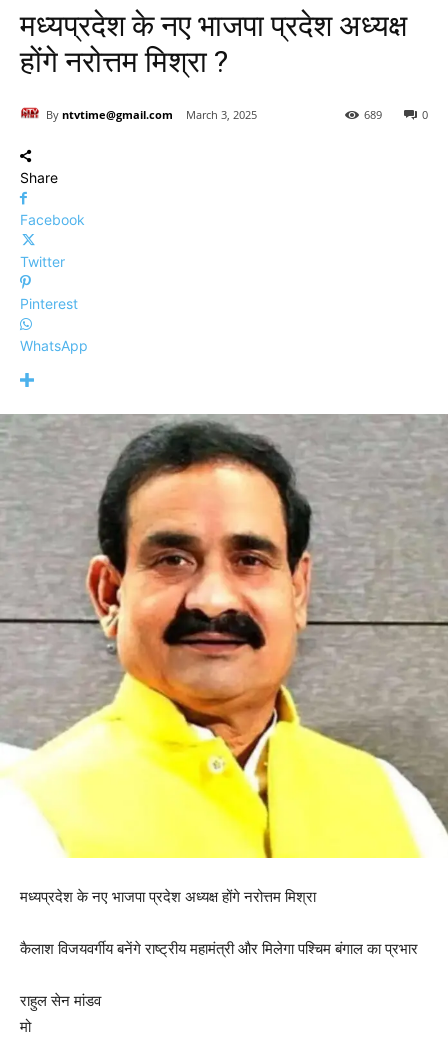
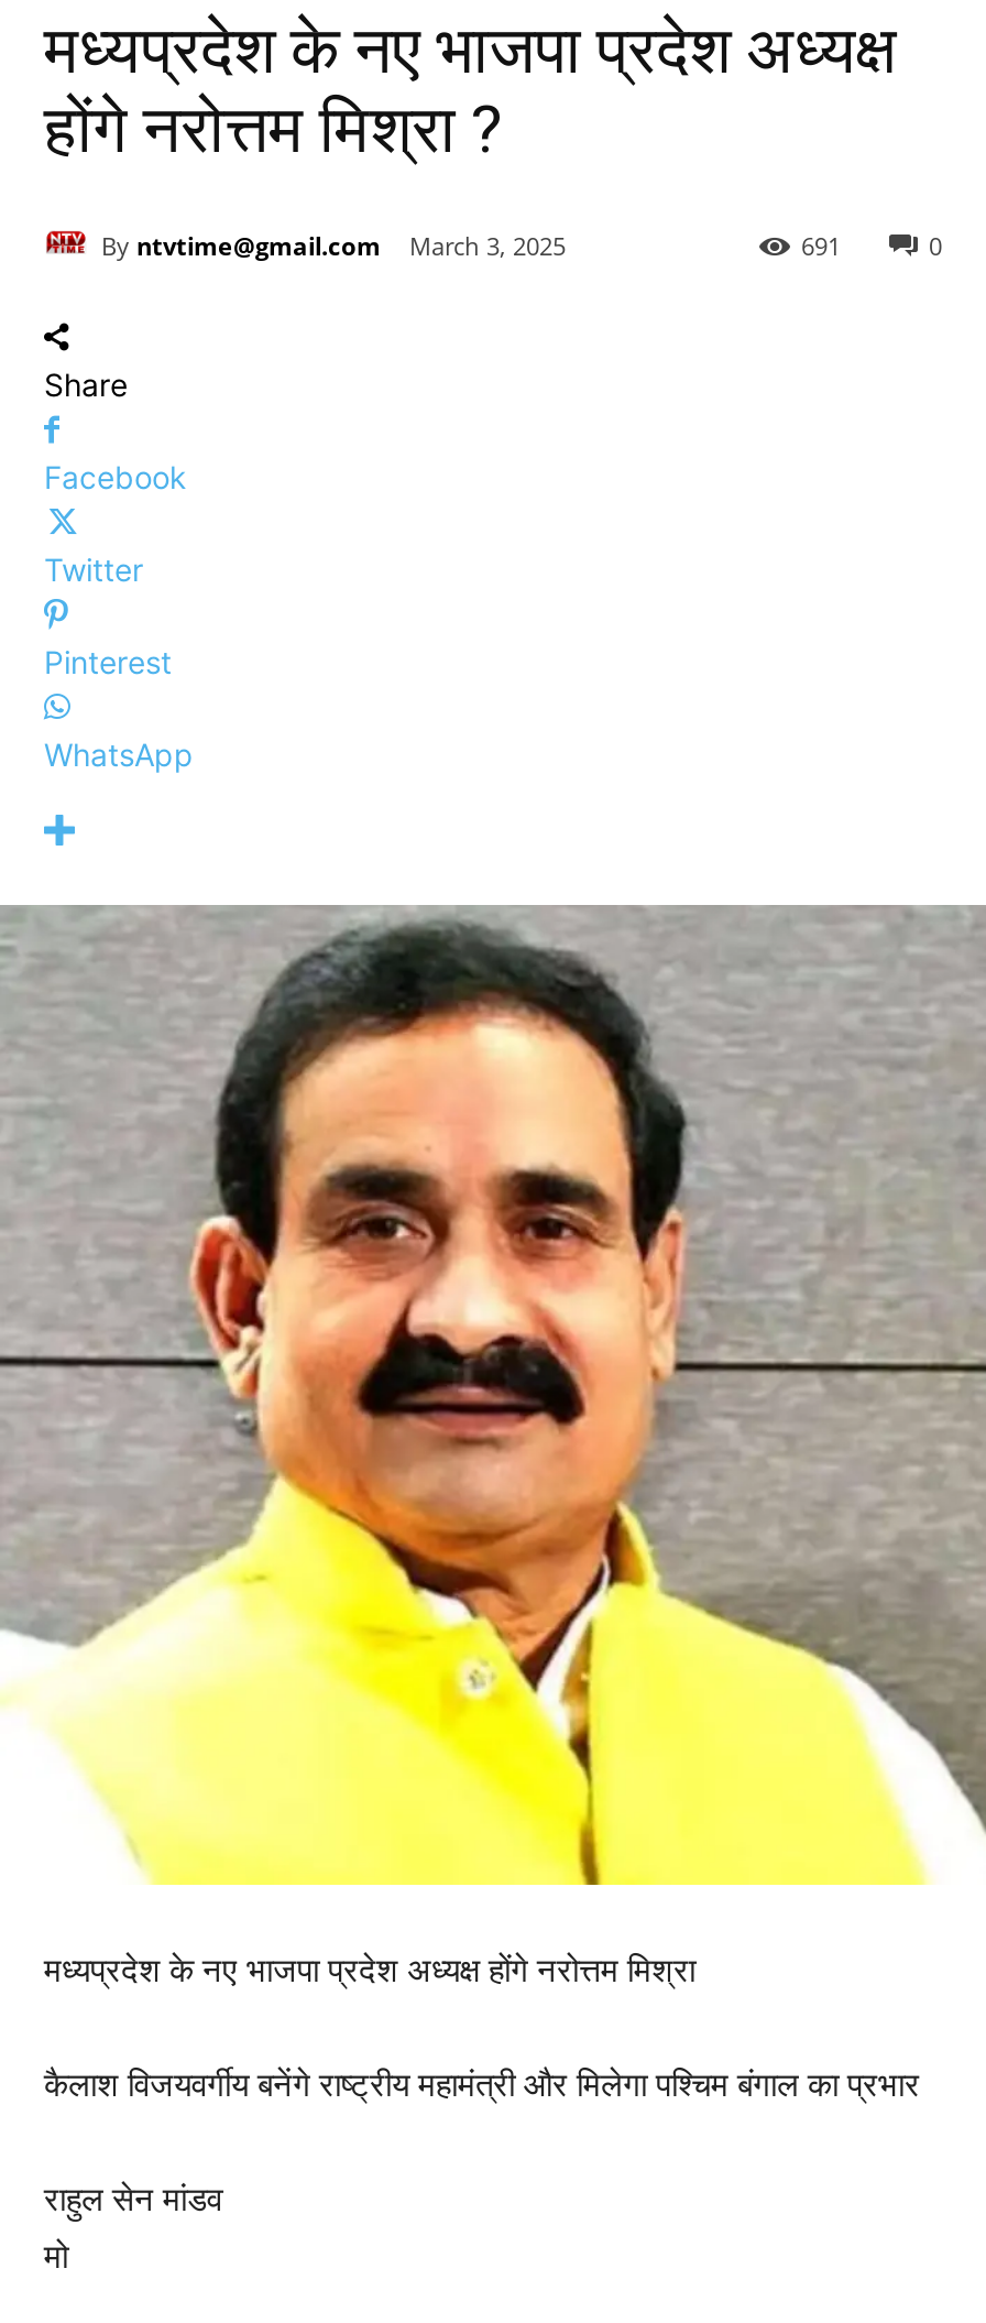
[364,107,382,122] 689 -> [801,230,841,263] 691

